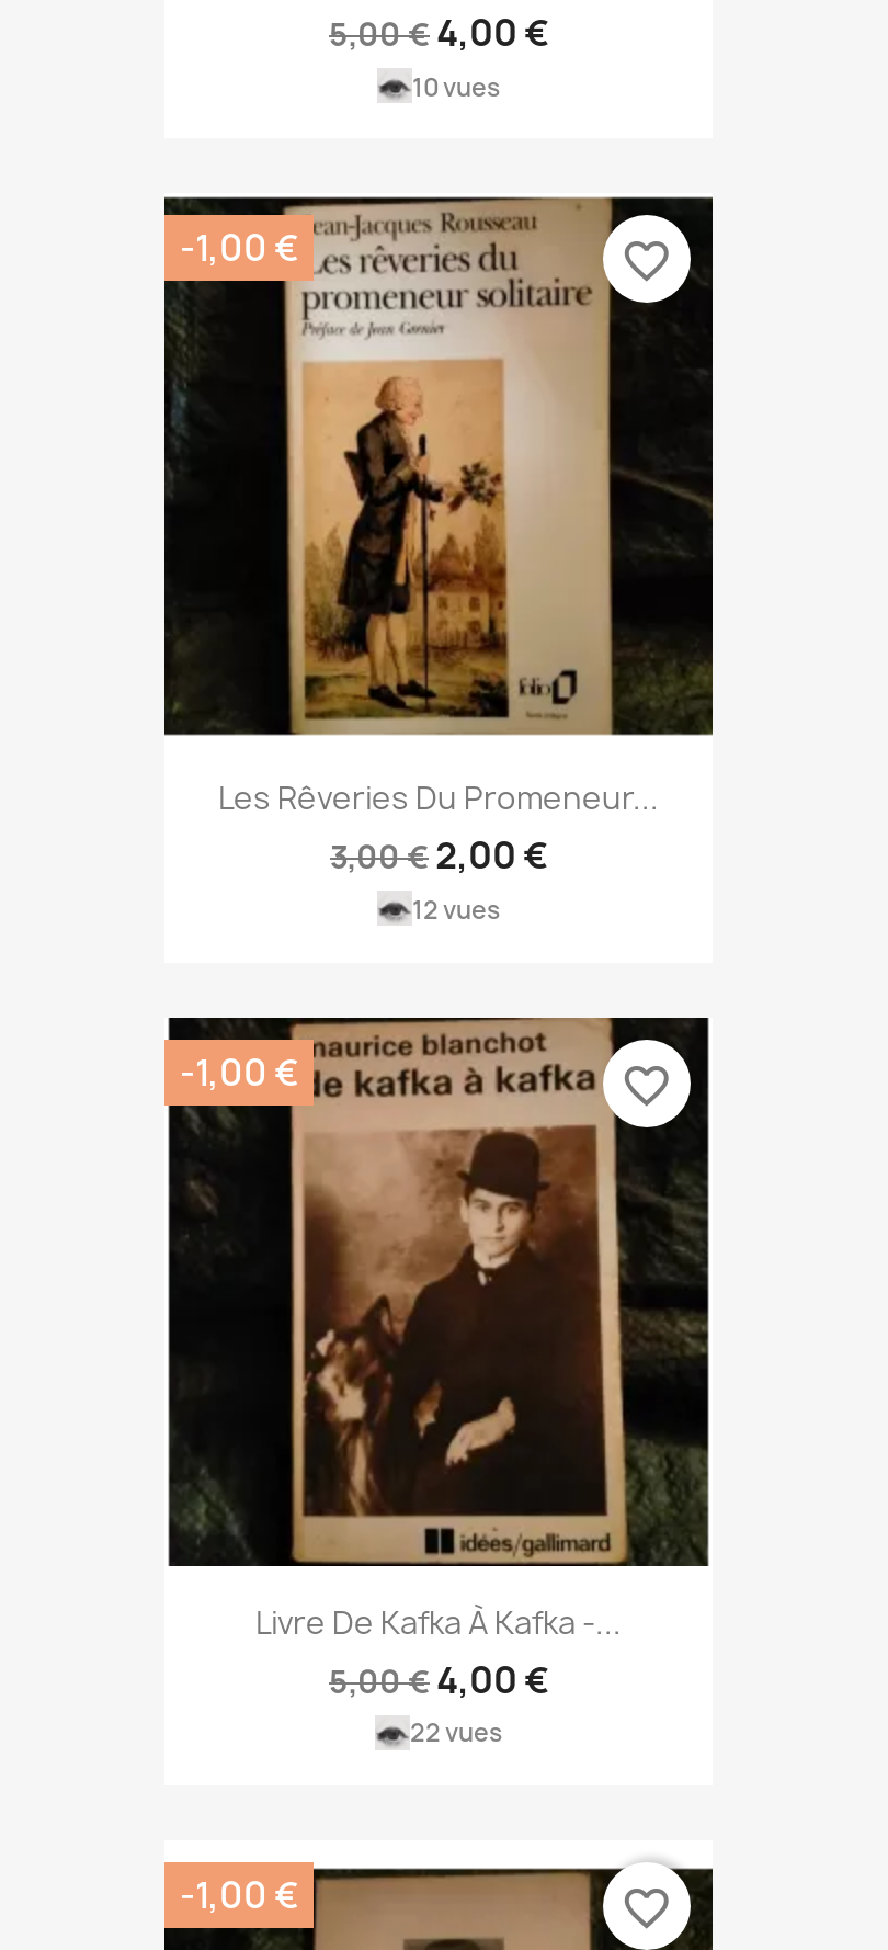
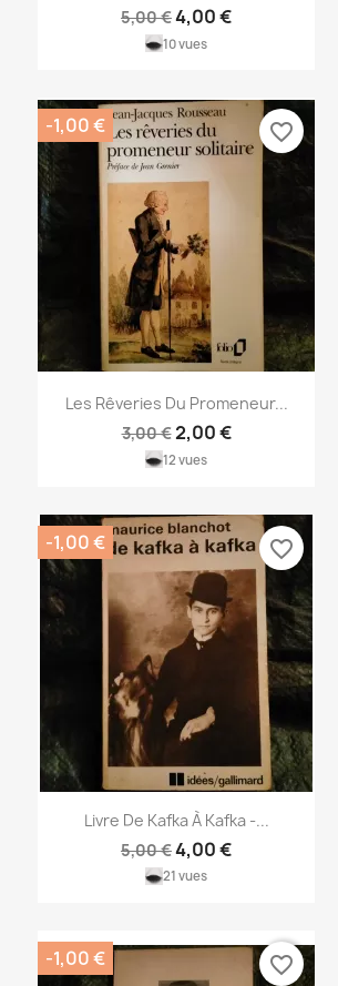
[410,1716,502,1749] 22 vues -> [163,868,207,884] 21 vues

